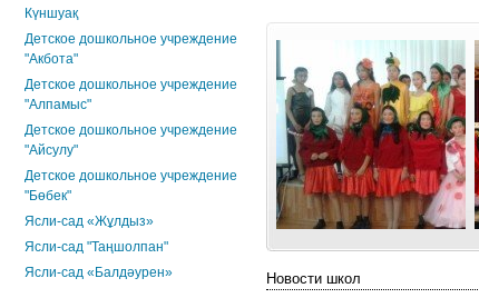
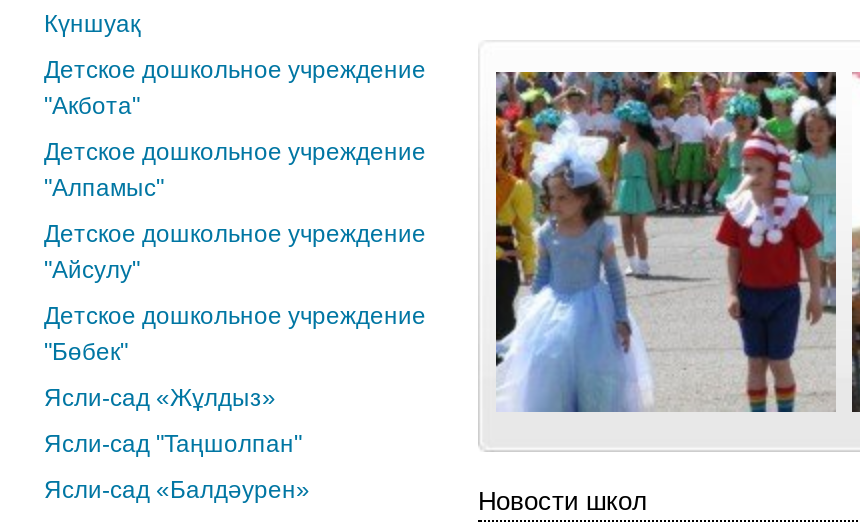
[275,40,476,230] [image] -> [494,70,854,414] [image]

